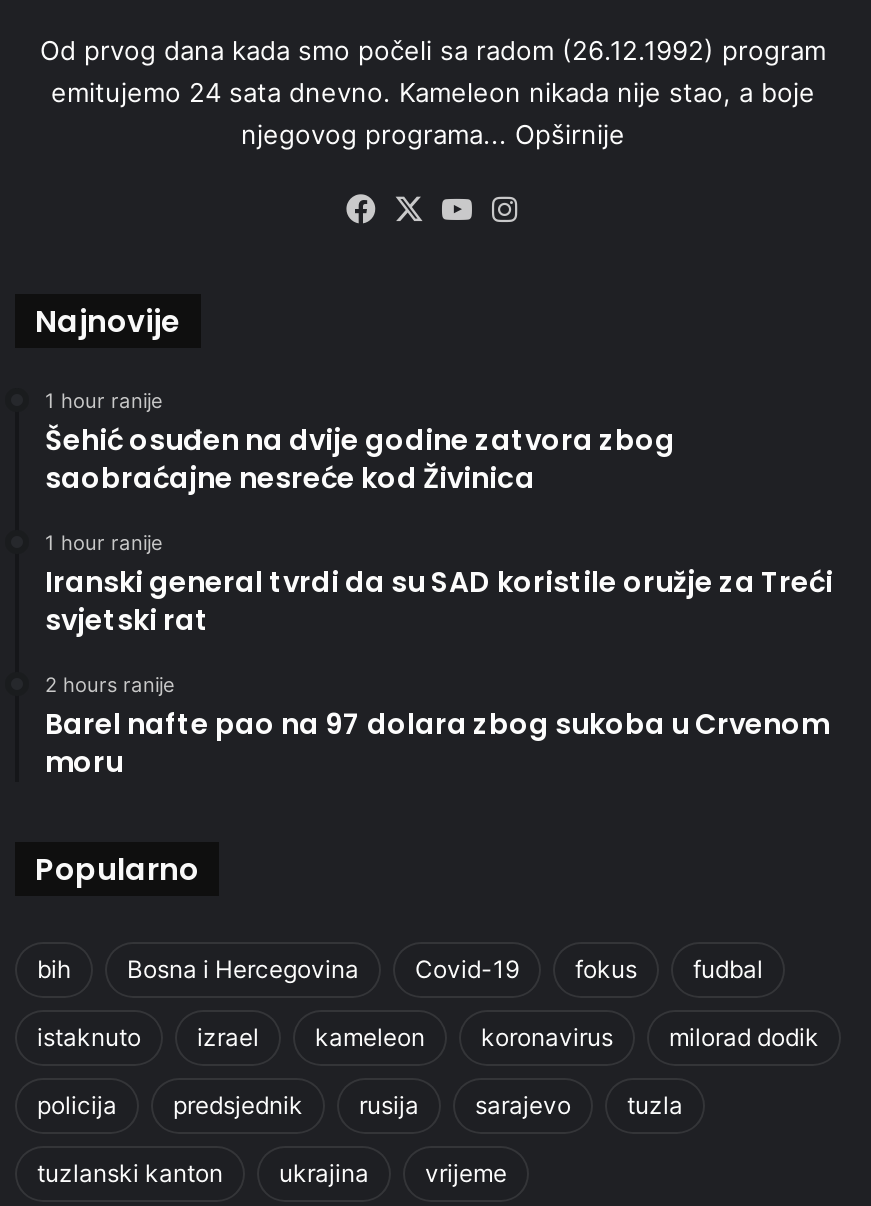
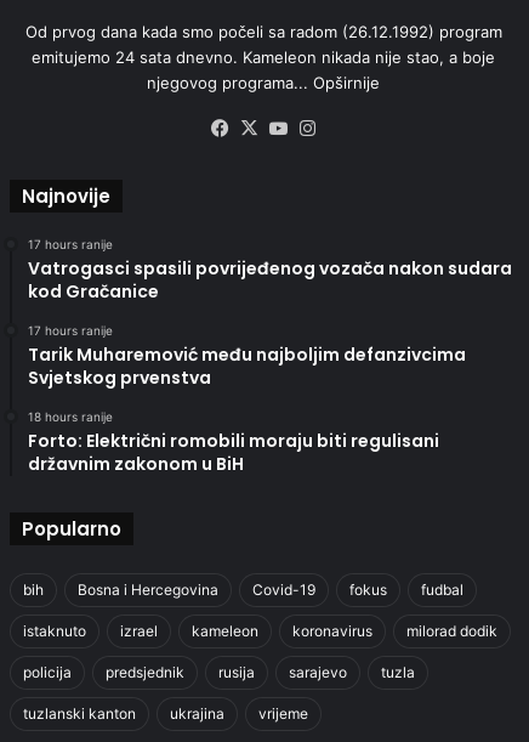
[45,389,675,499] 1 hour ranije | Šehić osuđen na dvije godine zatvora zbog | saobraćajne nesreće kod Živinica -> [28,237,512,304] 17 hours ranije | Vatrogasci spasili povrijeđenog vozača nakon sudara | kod Gračanice
[45,531,833,641] 1 hour ranije | Iranski general tvrdi da su SAD koristile oružje za Treći | svjetski rat -> [28,323,466,390] 17 hours ranije | Tarik Muharemović među najboljim defanzivcima | Svjetskog prvenstva
[45,673,829,783] 2 hours ranije | Barel nafte pao na 97 dolara zbog sukoba u Crvenom | moru -> [28,409,439,476] 18 hours ranije | Forto: Električni romobili moraju biti regulisani | državnim zakonom u BiH

